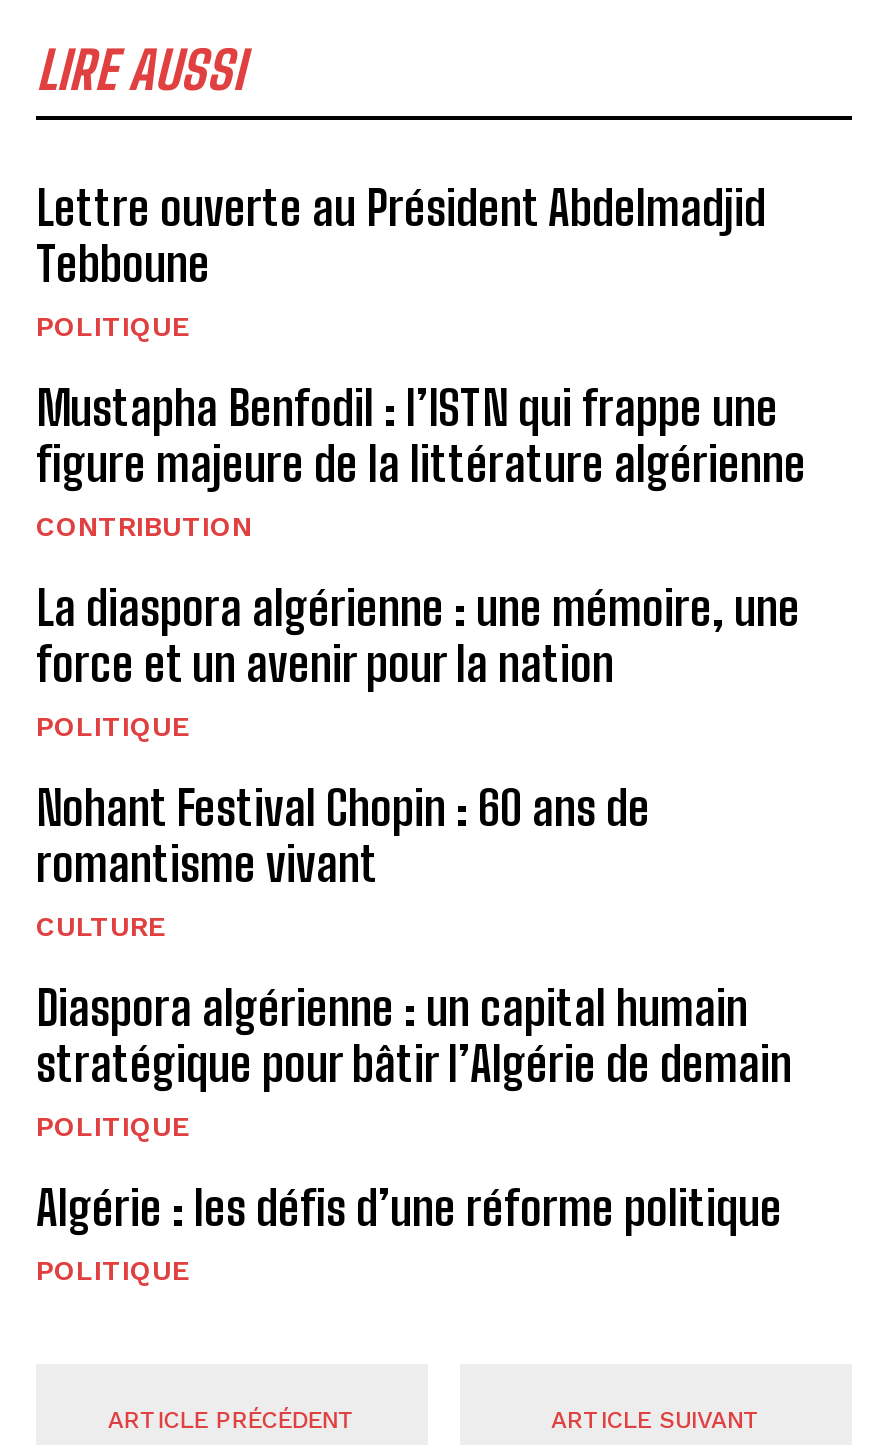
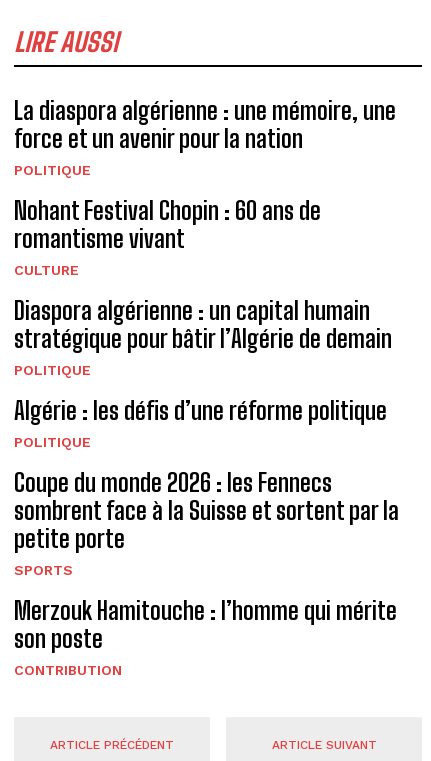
[36,178,806,492] Lettre ouverte au Président Abdelmadjid | Tebboune | POLITIQUE | Mustapha Benfodil : l’ISTN qui frappe une | figure majeure de la littérature algérienne -> none
moved [36,510,252,542] -> [14,662,122,678]: CONTRIBUTION
moved [36,578,800,1286] -> [14,96,396,450]: La diaspora algérienne : une mémoire, une | force et un avenir pour la nation | POLITIQUE | ... | Algérie : les défis d’une réforme politique | POLITIQUE
none -> [14,468,399,653] Coupe du monde 2026 : les Fennecs | sombrent face à la Suisse et sortent par la | petite porte | SPORTS | Merzouk Hamitouche : l’homme qui mérite | son poste

